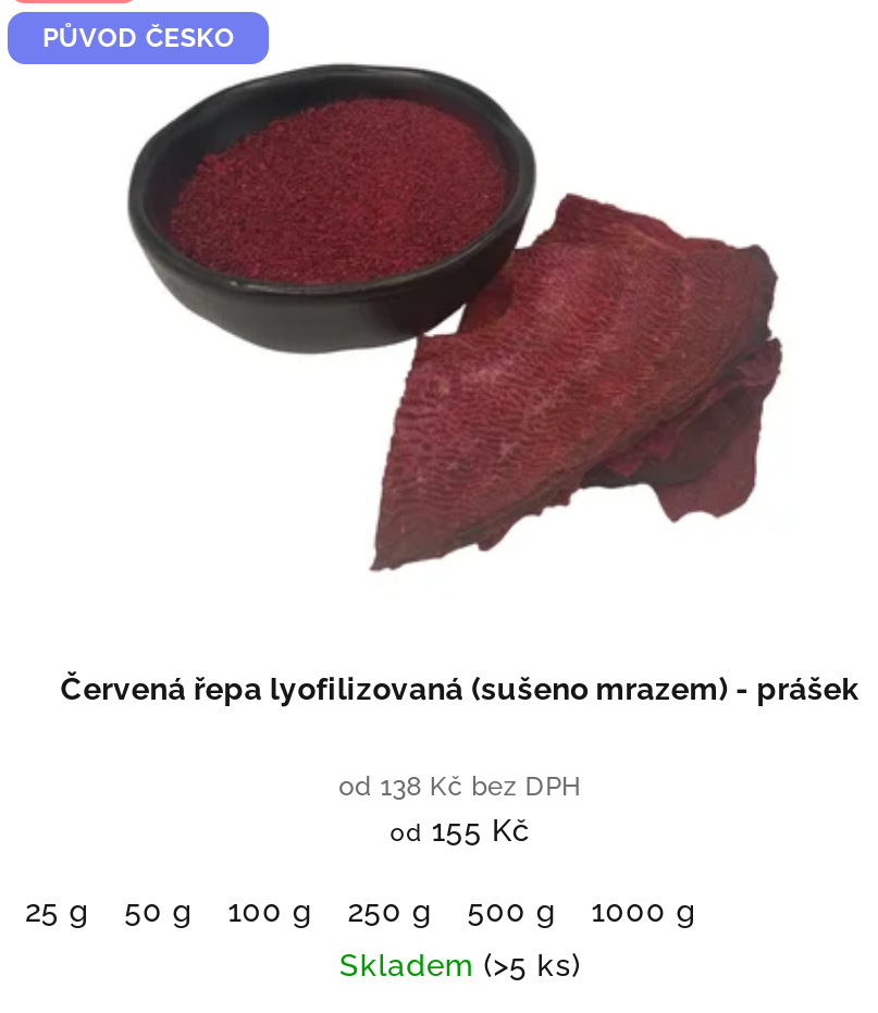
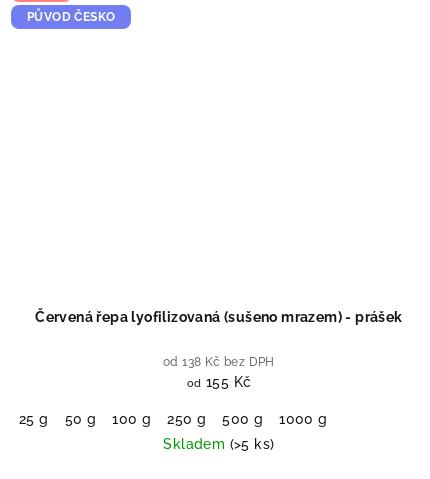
[27,61,784,575] [image] -> none

